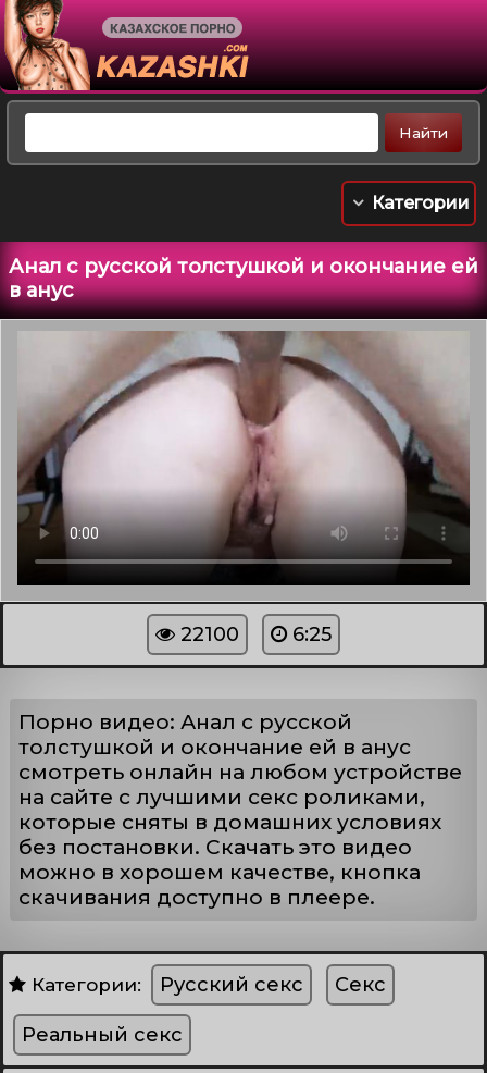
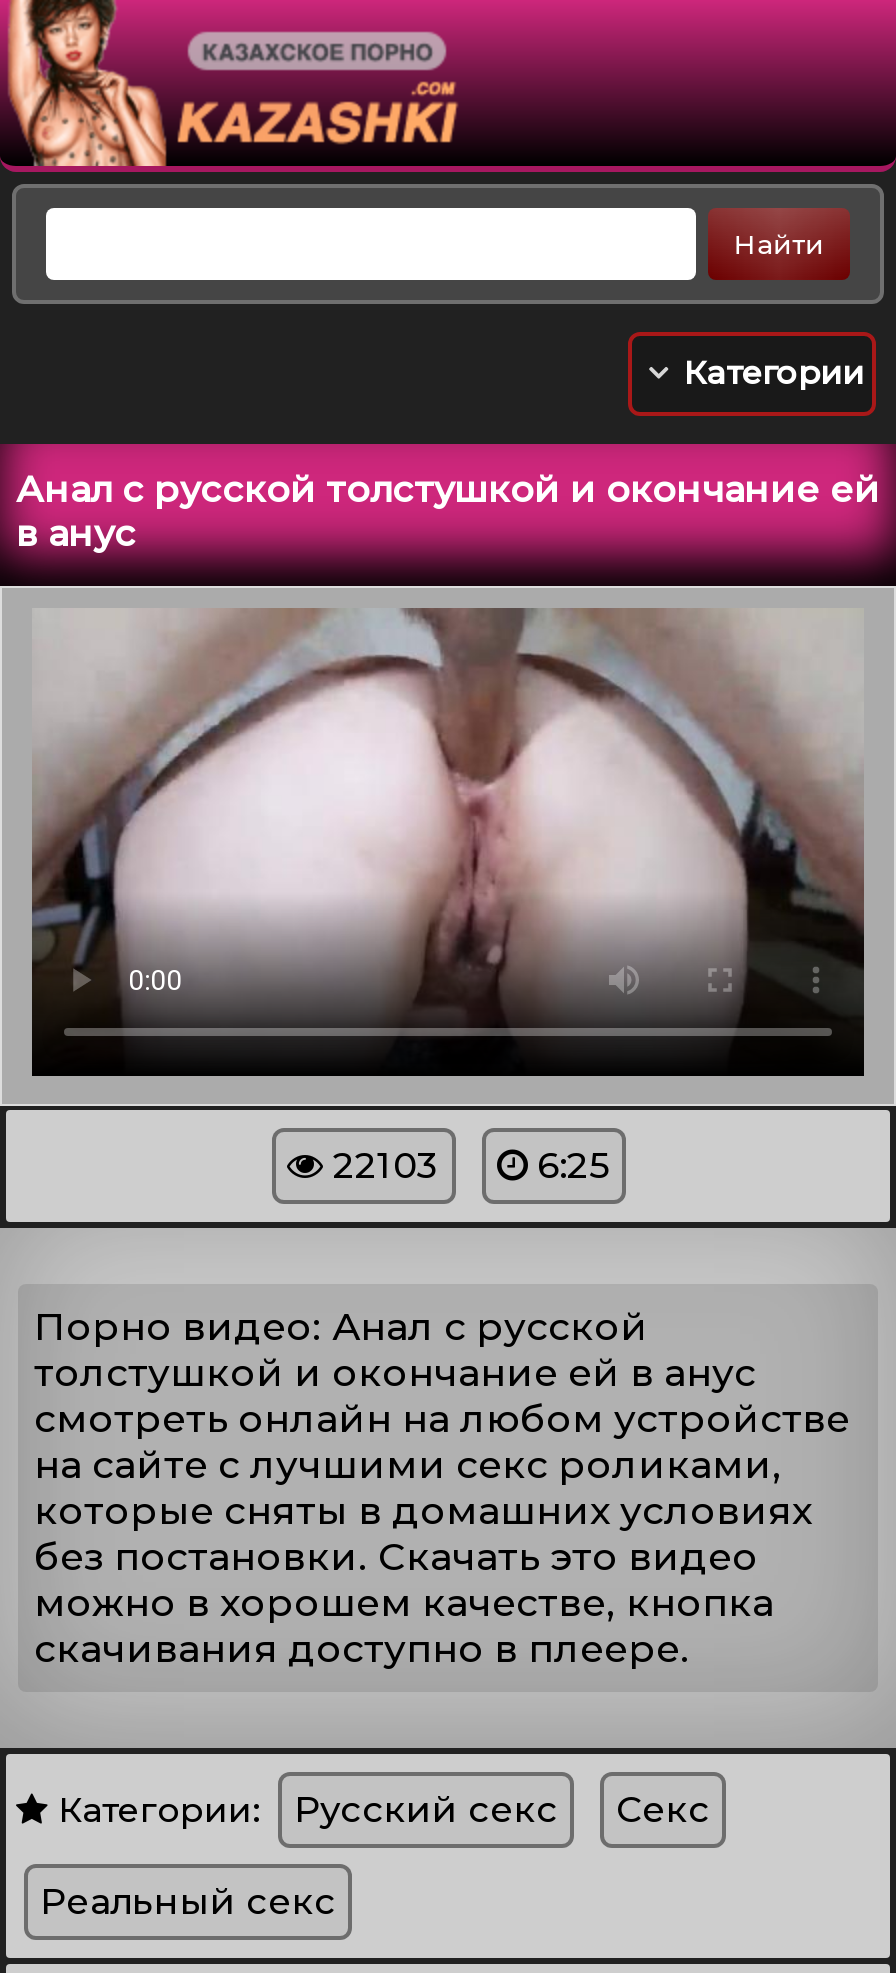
[175,622,332,646] 22100 6:25 -> [323,1144,609,1188] 22103 6:25

